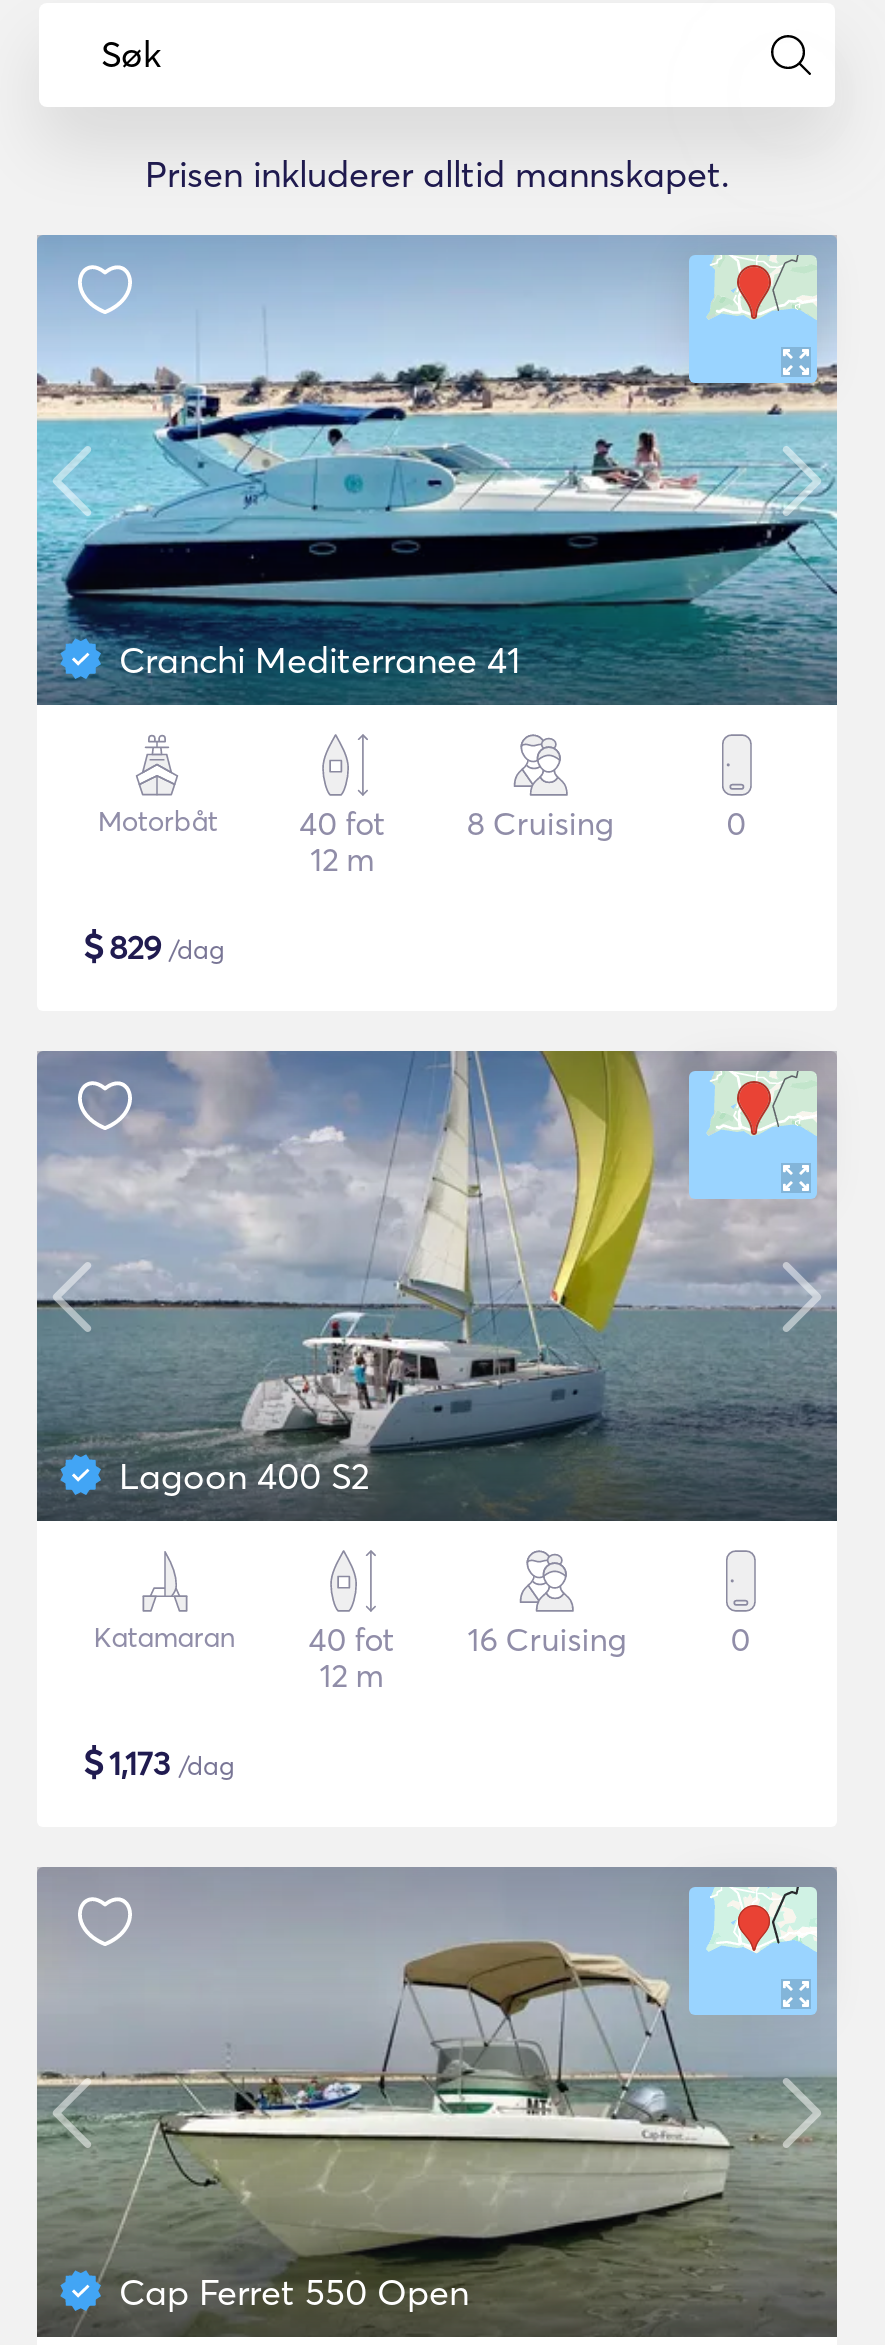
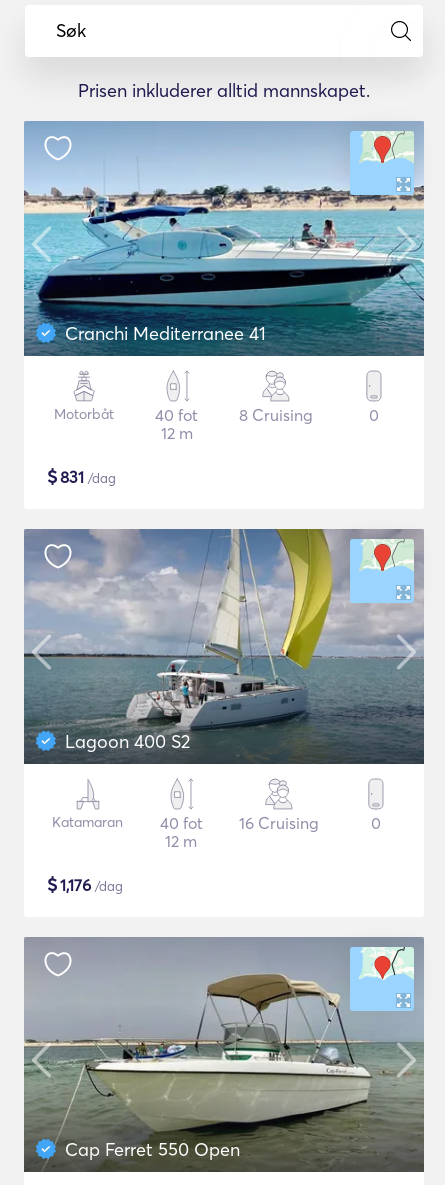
[83,923,225,969] $829 /dag -> [47,465,116,488] $831 /dag
[83,1739,235,1785] $1,173 /dag -> [47,873,123,896] $1,176 /dag

